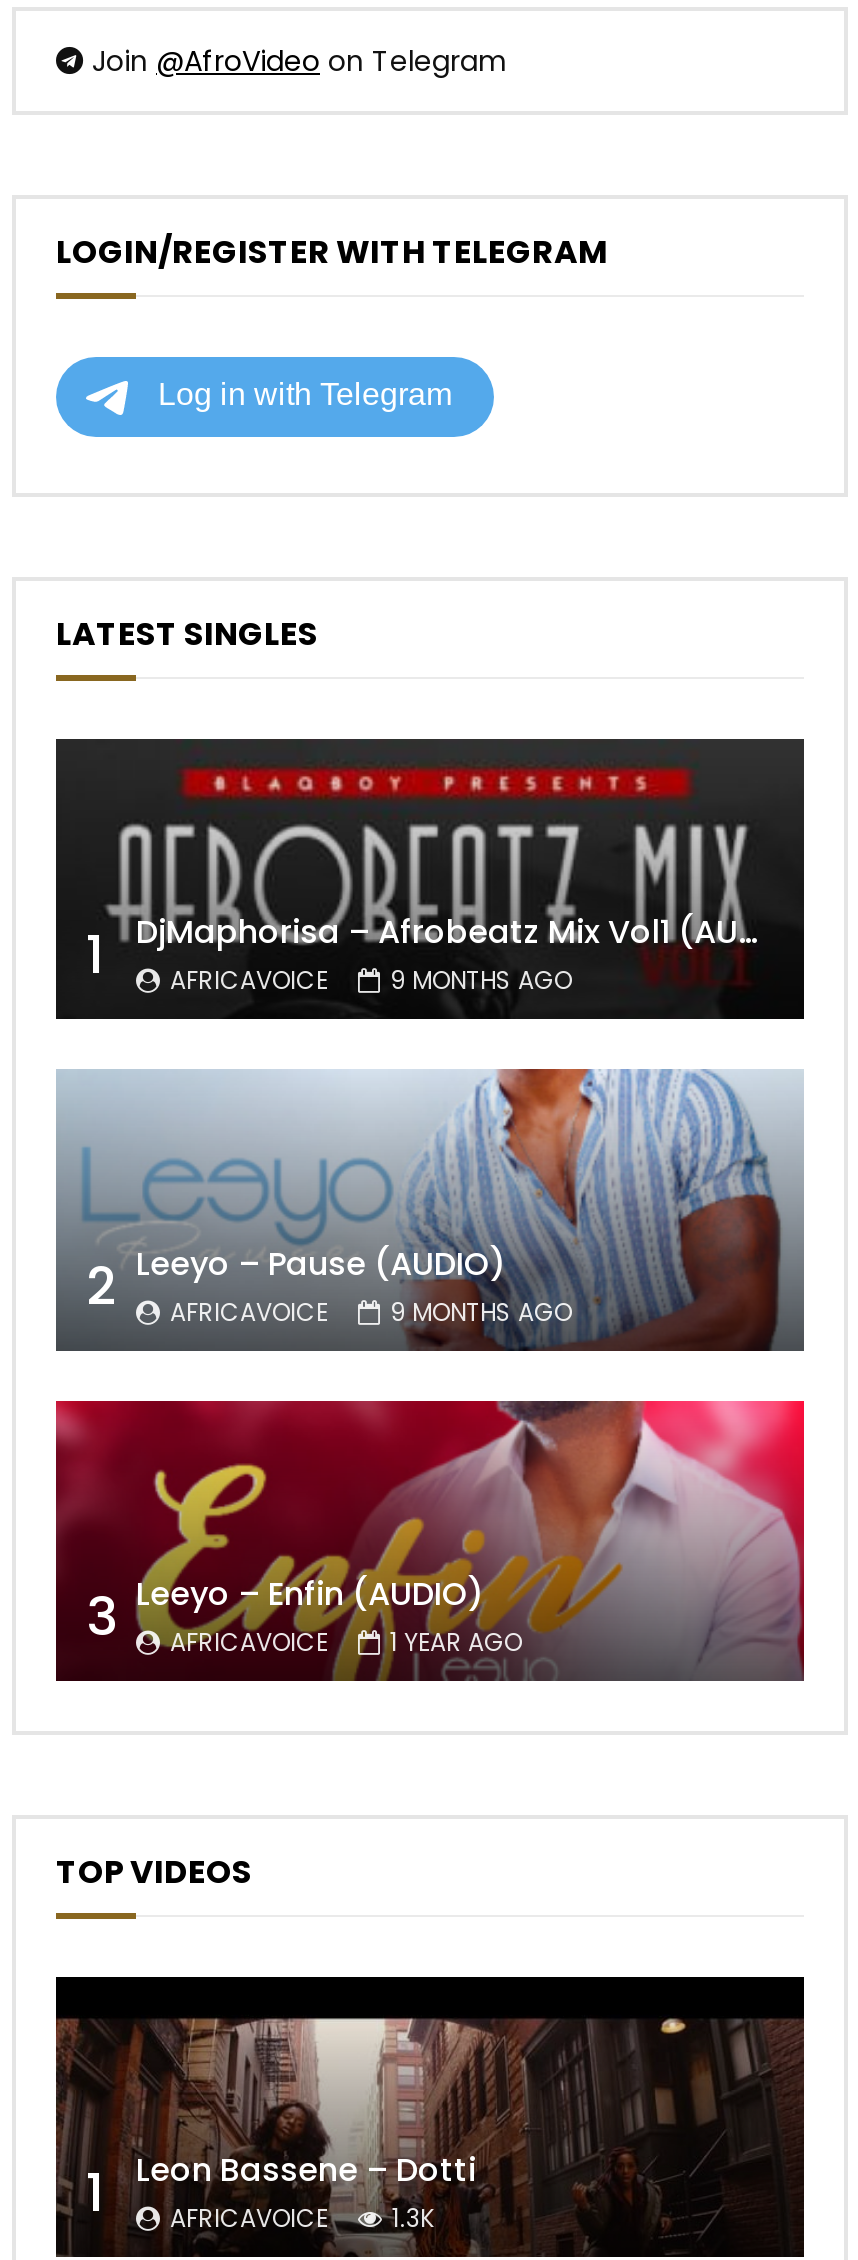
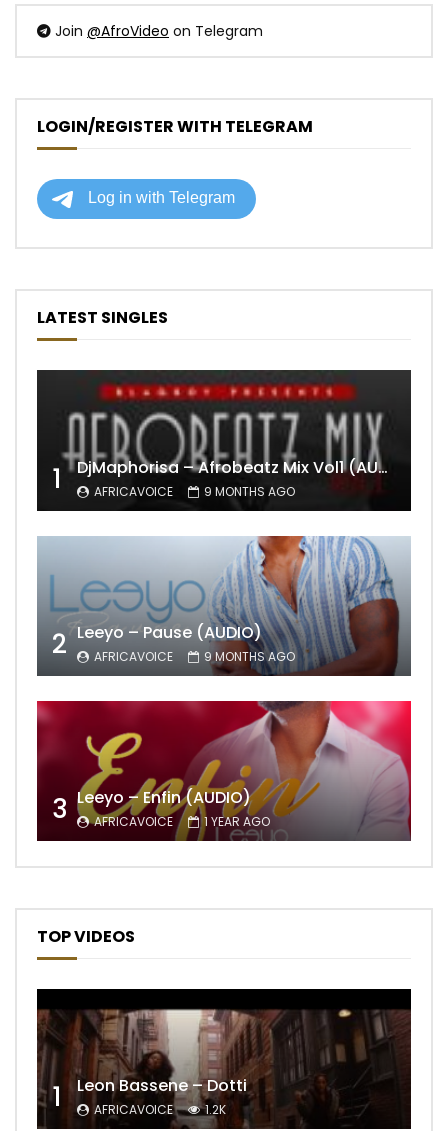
[86,2148,476,2236] 1 Leon Bassene – Dotti AFRICAVOICE 1.3K -> [52,1074,247,1118] 1 Leon Bassene – Dotti AFRICAVOICE 1.2K

